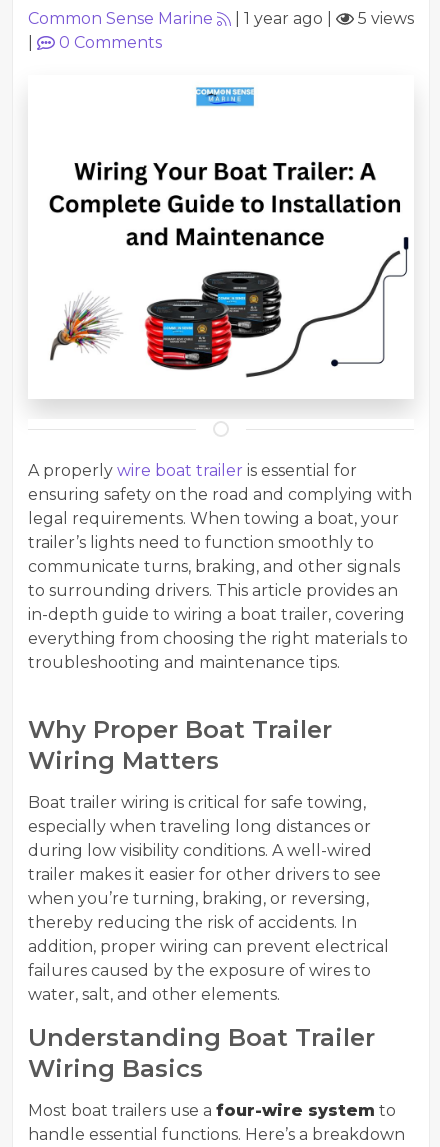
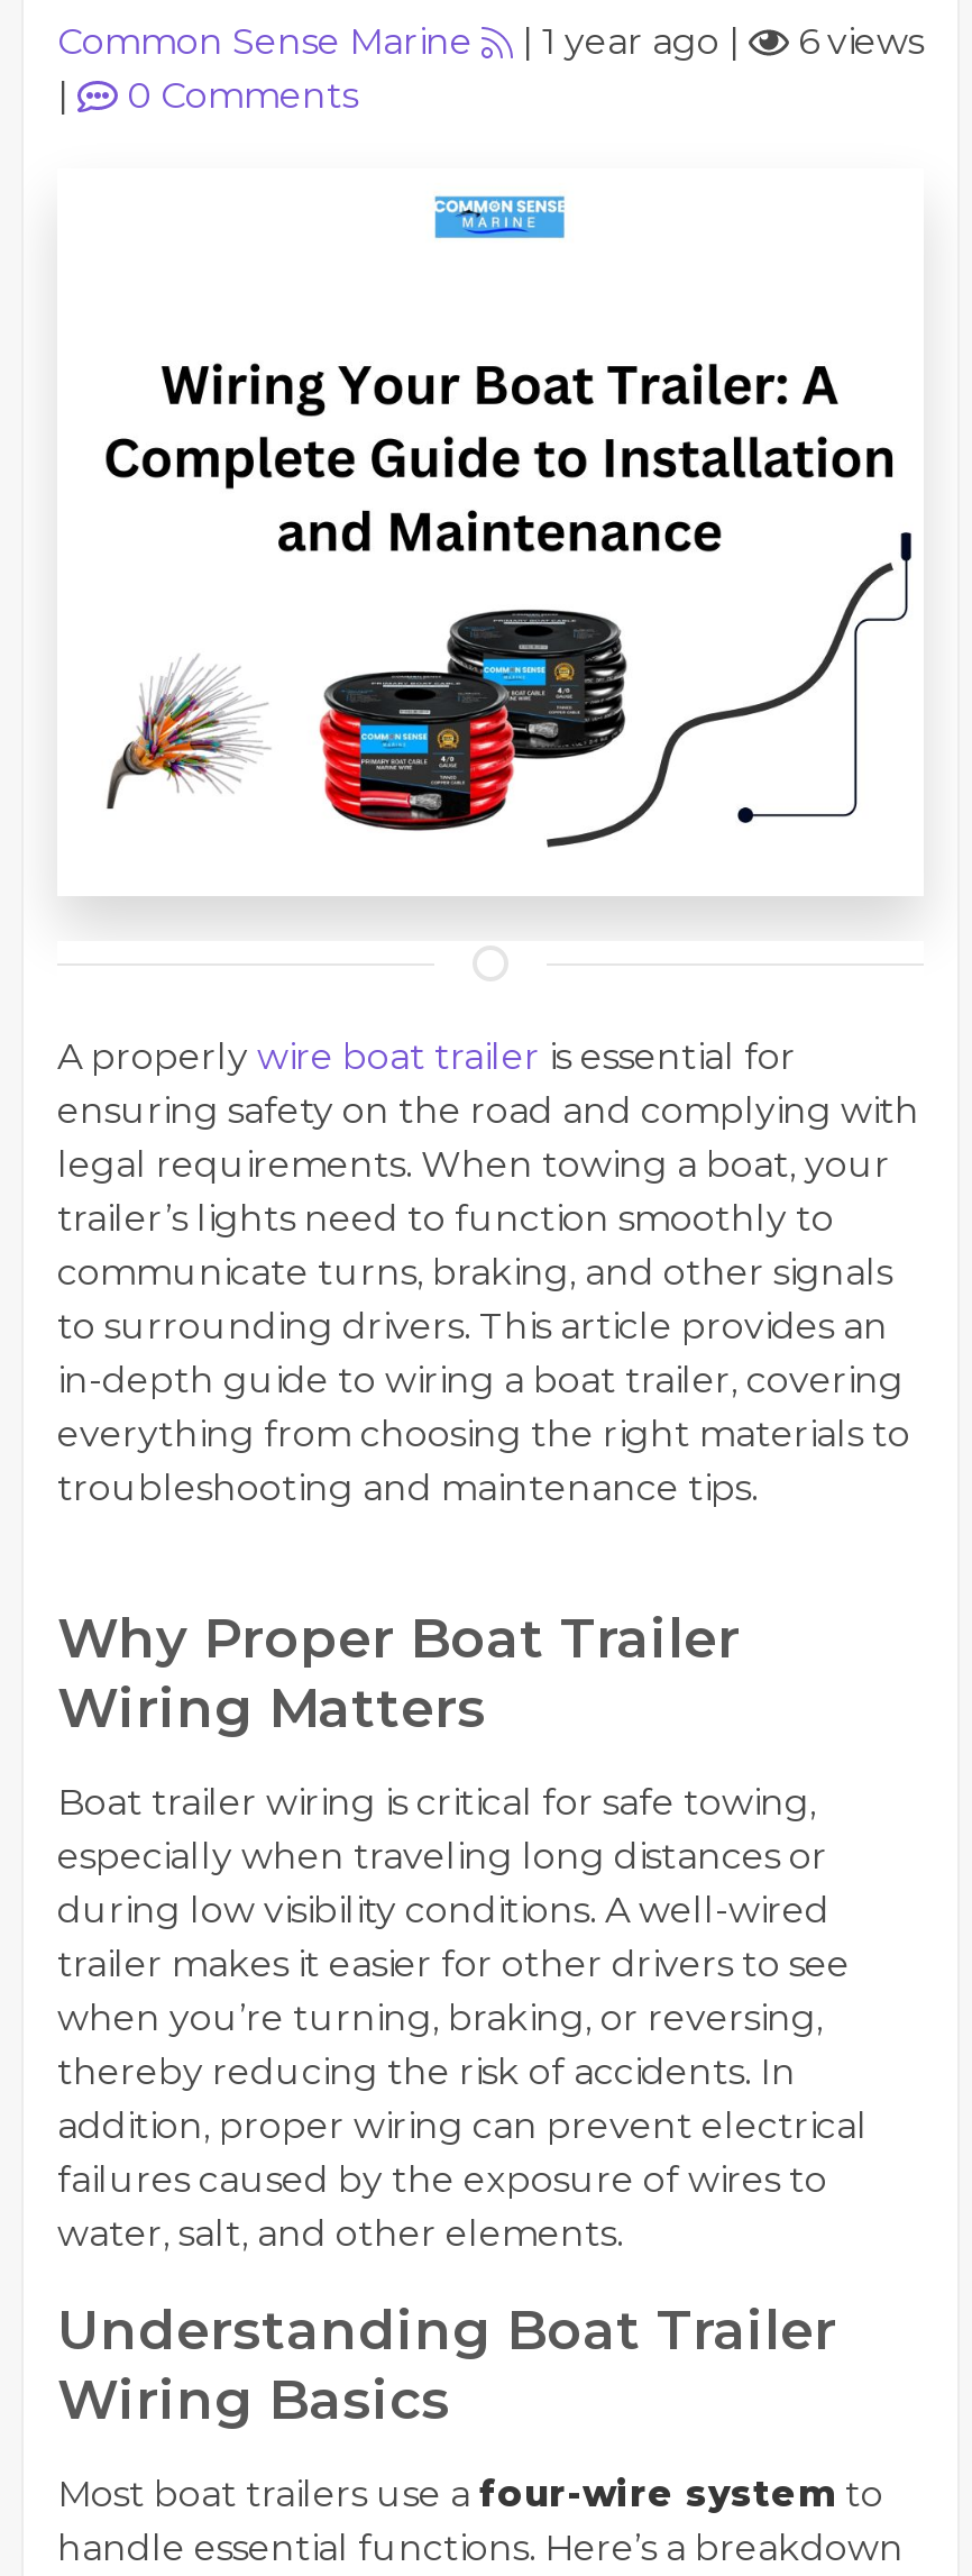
[354,9,414,28] 5 views -> [789,20,924,63] 6 views

